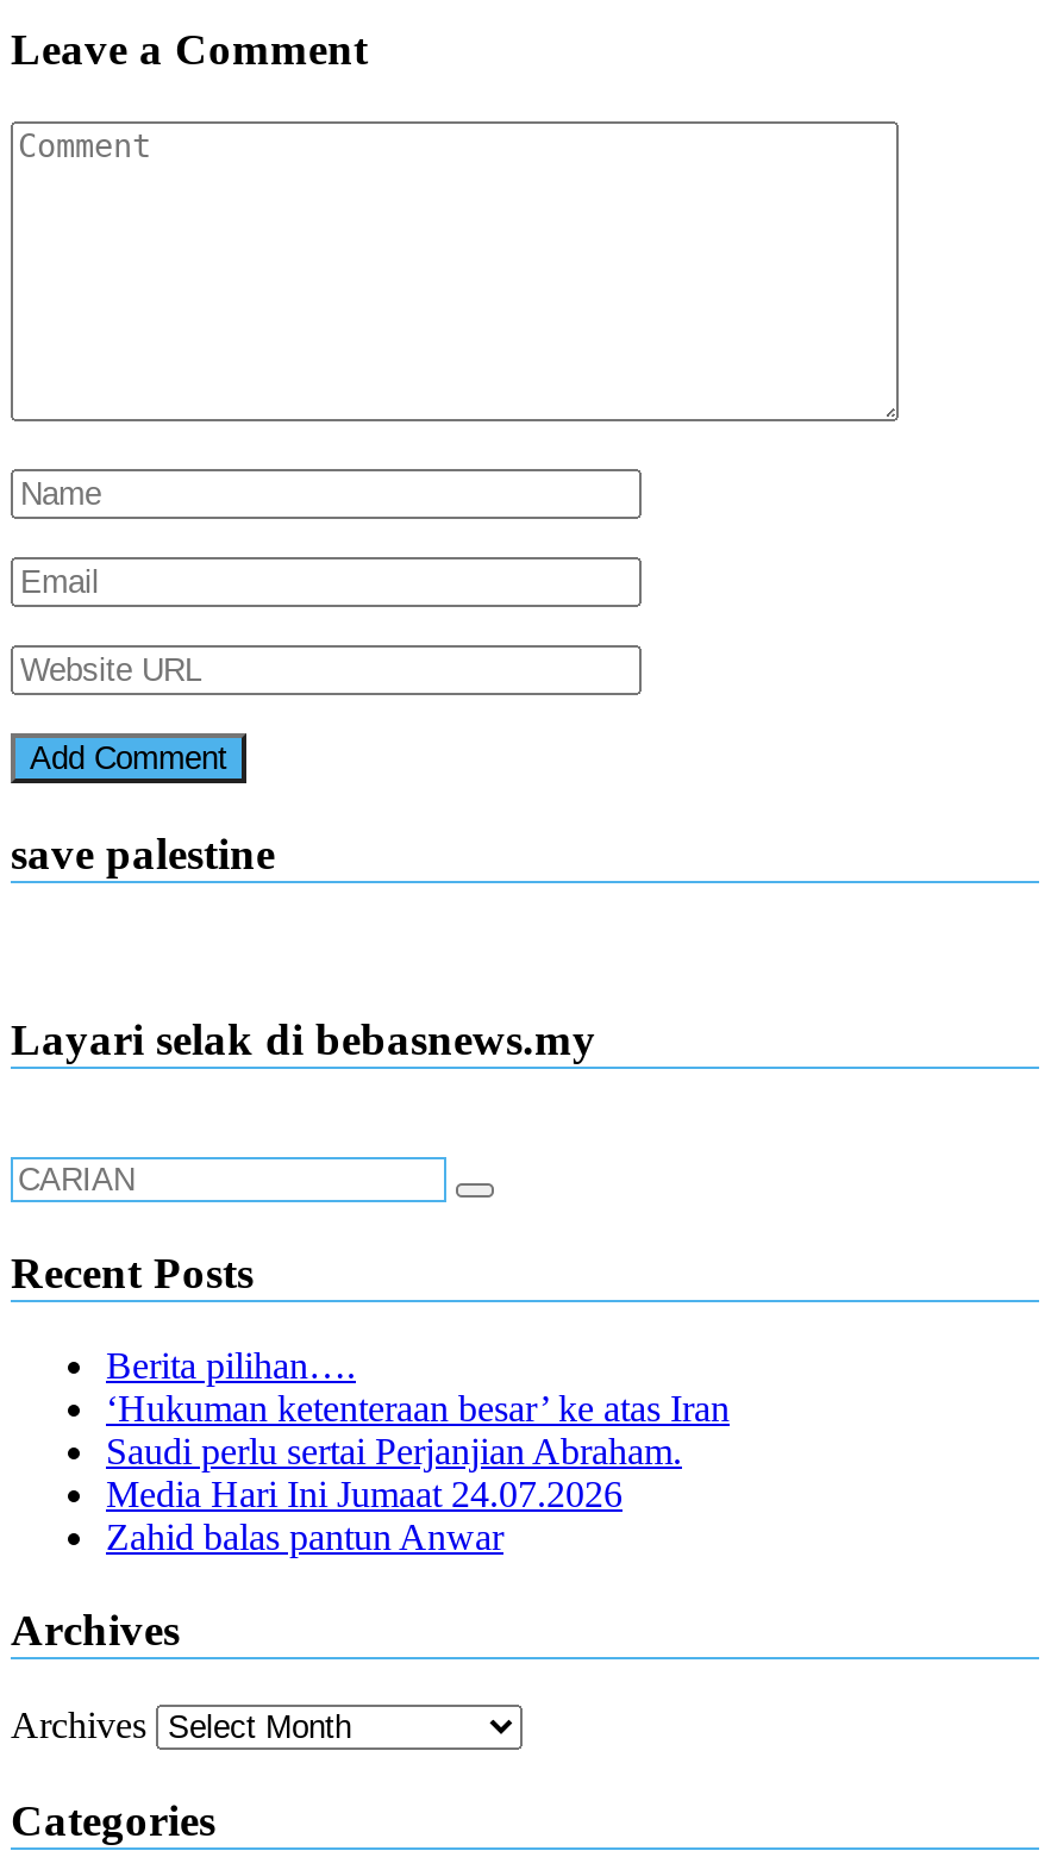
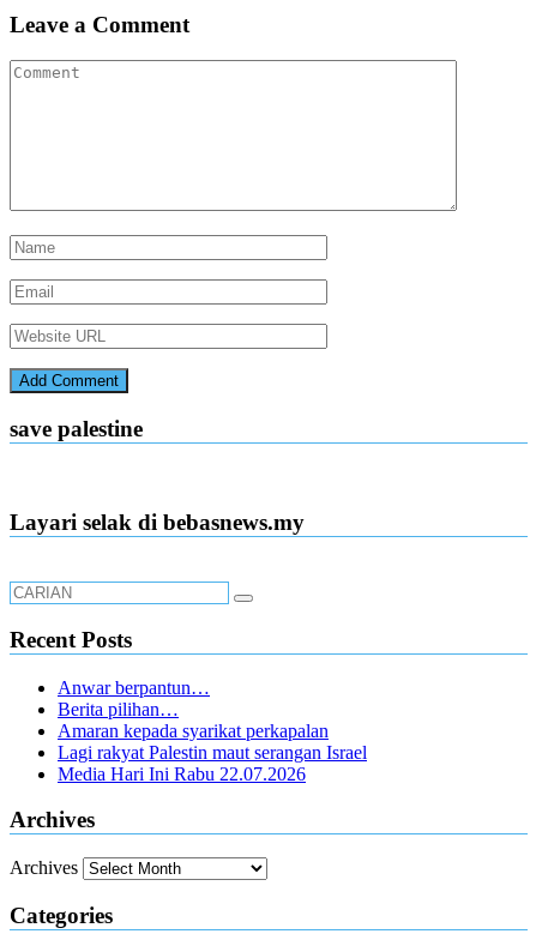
[106,1347,730,1558] Berita pilihan…. | ‘Hukuman ketenteraan besar’ ke atas Iran | Saudi perlu sertai Perjanjian Abraham. | Media Hari Ini Jumaat 24.07.2026 | Zahid balas pantun Anwar -> [58,677,367,784] Anwar berpantun… | Berita pilihan… | Amaran kepada syarikat perkapalan | Lagi rakyat Palestin maut serangan Israel | Media Hari Ini Rabu 22.07.2026

